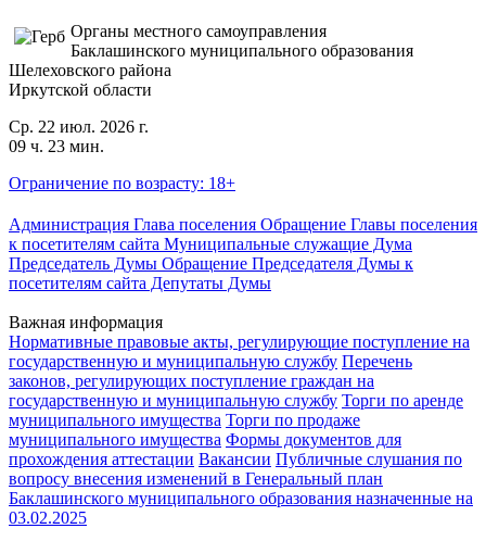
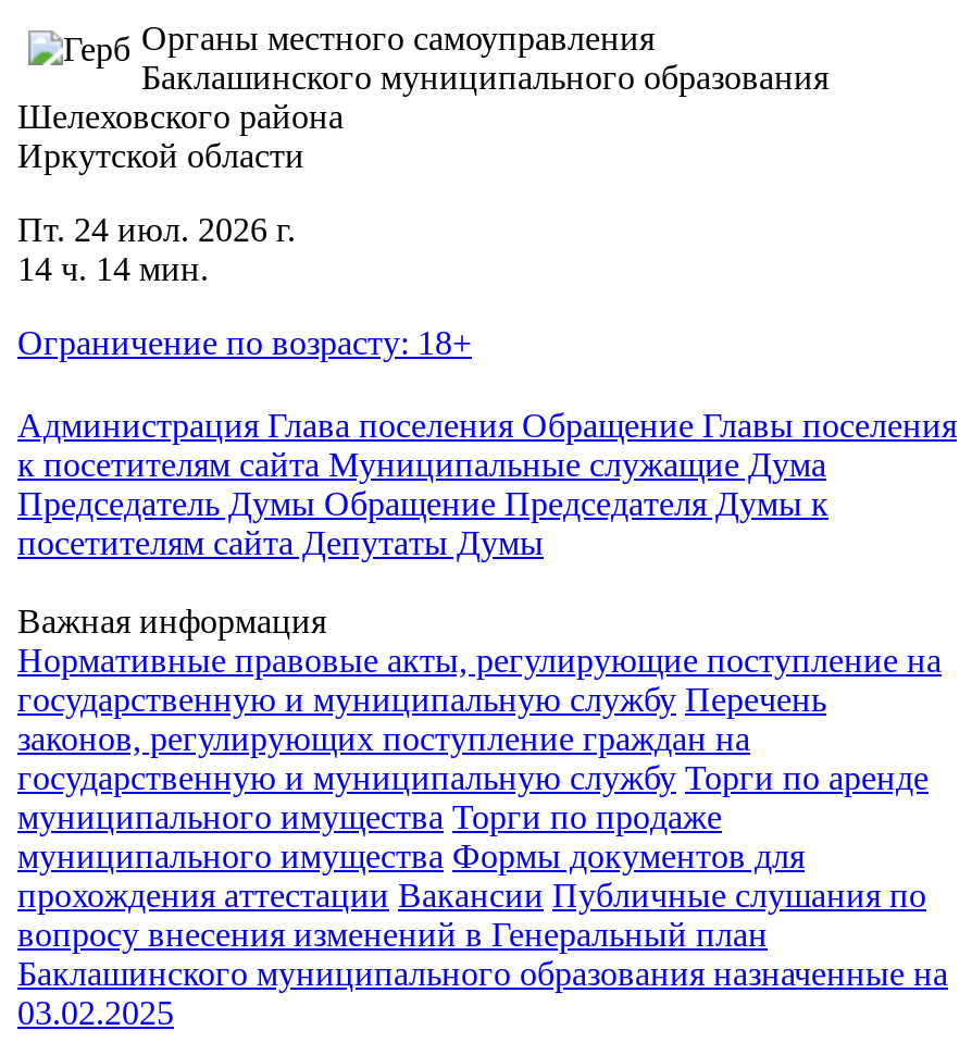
[9,117,149,136] Ср. 22 июл. 2026 г. -> [17,211,296,248] Пт. 24 июл. 2026 г.
[9,137,104,155] 09 ч. 23 мин. -> [17,250,209,287] 14 ч. 14 мин.

